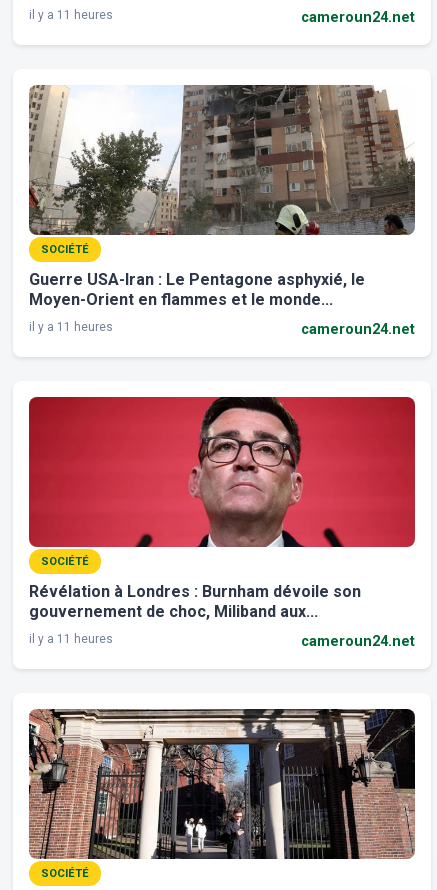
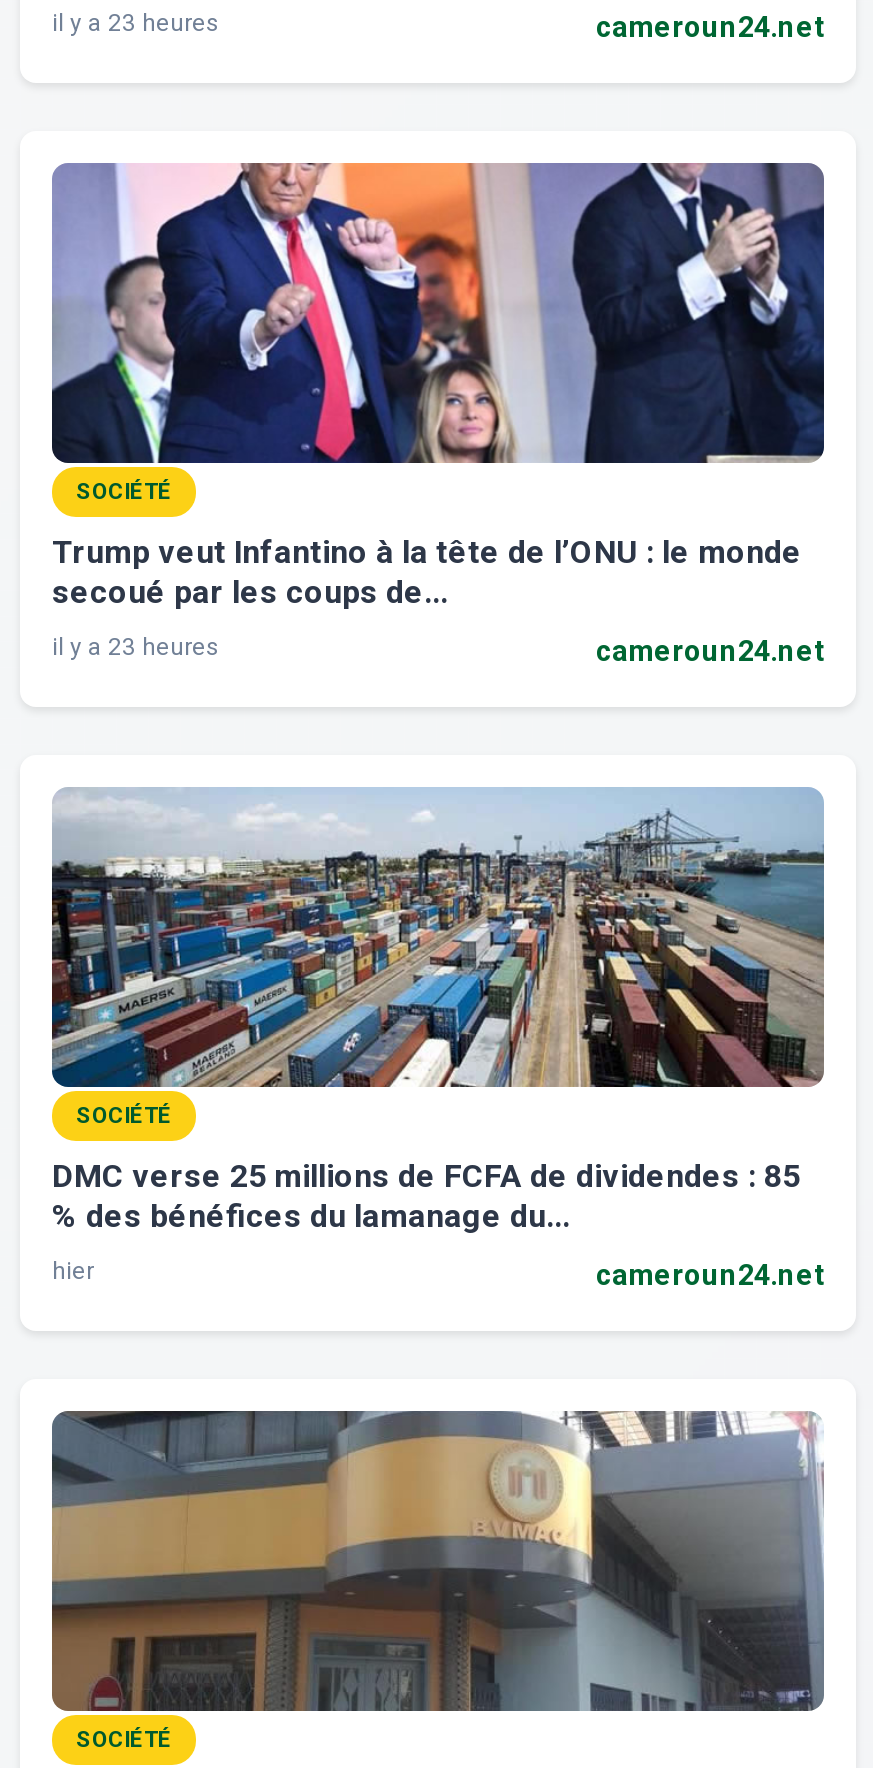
[29,8,113,22] il y a 11 heures -> [52,9,220,37] il y a 23 heures
[28,84,415,309] [image] | Guerre USA-Iran : Le Pentagone asphyxié, le | Moyen-Orient en flammes et le monde... -> [50,161,826,611] [image] | Trump veut Infantino à la tête de l’ONU : le monde | secoué par les coups de...
[29,320,113,334] il y a 11 heures -> [52,633,220,661] il y a 23 heures
[28,396,416,621] [image] | Révélation à Londres : Burnham dévoile son | gouvernement de choc, Miliband aux... -> [50,787,826,1235] [image] | DMC verse 25 millions de FCFA de dividendes : 85 | % des bénéfices du lamanage du...
[29,632,113,646] il y a 11 heures -> [52,1257,94,1285] hier
[28,708,416,860] [image] -> [50,1409,824,1713] [image]

